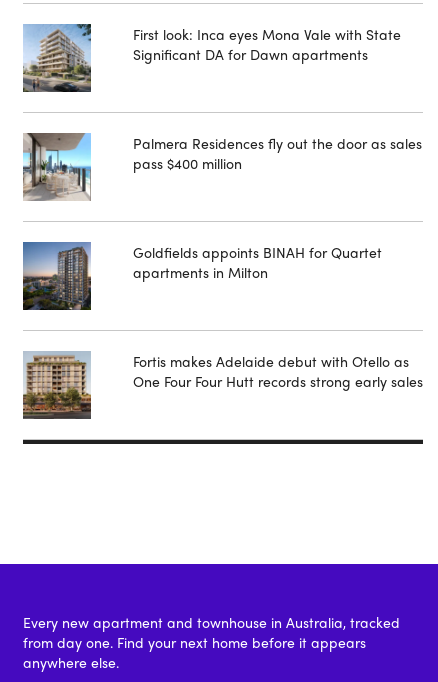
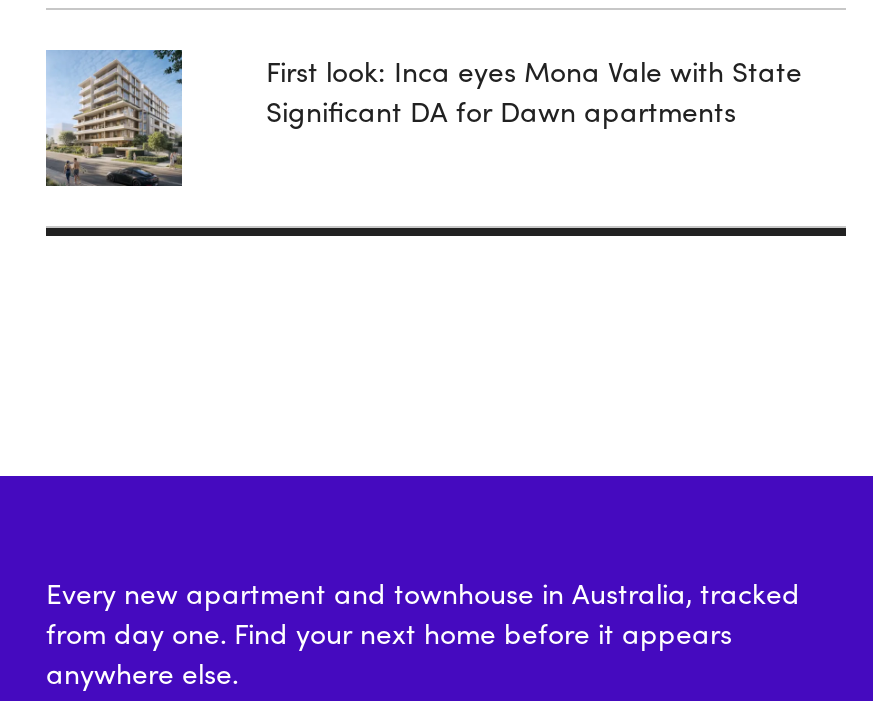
[22,132,92,202] [image] -> none
[133,133,422,173] Palmera Residences fly out the door as sales | pass $400 million -> none
[22,241,92,311] [image] -> none
[133,242,382,282] Goldfields appoints BINAH for Quartet | apartments in Milton -> none
[23,352,91,419] [image] -> none
[133,351,423,391] Fortis makes Adelaide debut with Otello as | One Four Four Hutt records strong early sales -> none

